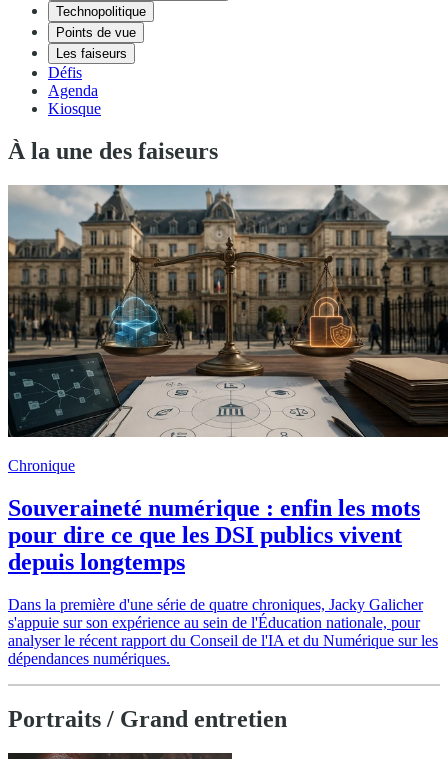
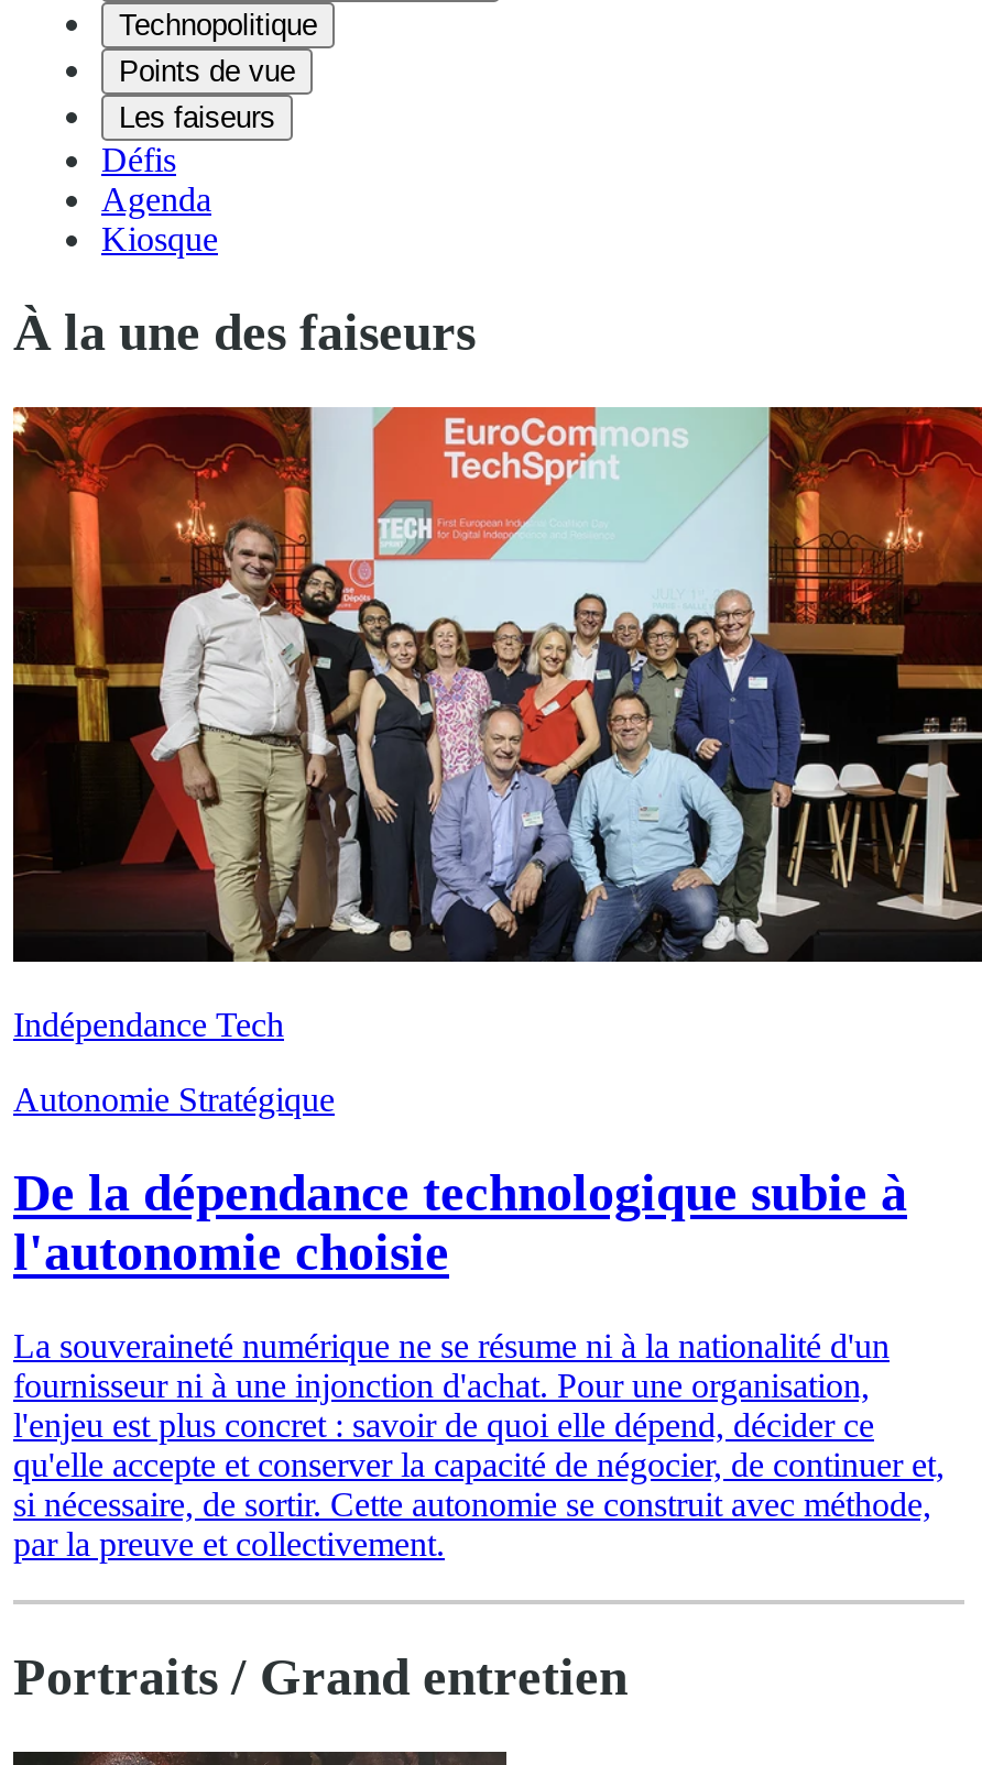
[8,184,445,667] [image] | Chronique | Souveraineté numérique : enfin les mots | pour dire ce que les DSI publics vivent | depuis longtemps | Dans la première d'une série de quatre chroniques, Jacky Galicher | s'appuie sur son expérience au sein de l'Éducation nationale, pour | analyser le récent rapport du Conseil de l'IA et du Numérique sur les | dépendances numériques. -> [11,405,975,1562] [image] | Indépendance Tech | Autonomie Stratégique | De la dépendance technologique subie à | l'autonomie choisie | La souveraineté numérique ne se résume ni à la nationalité d'un | fournisseur ni à une injonction d'achat. Pour une organisation, | l'enjeu est plus concret : savoir de quoi elle dépend, décider ce | qu'elle accepte et conserver la capacité de négocier, de continuer et, | si nécessaire, de sortir. Cette autonomie se construit avec méthode, | par la preuve et collectivement.

